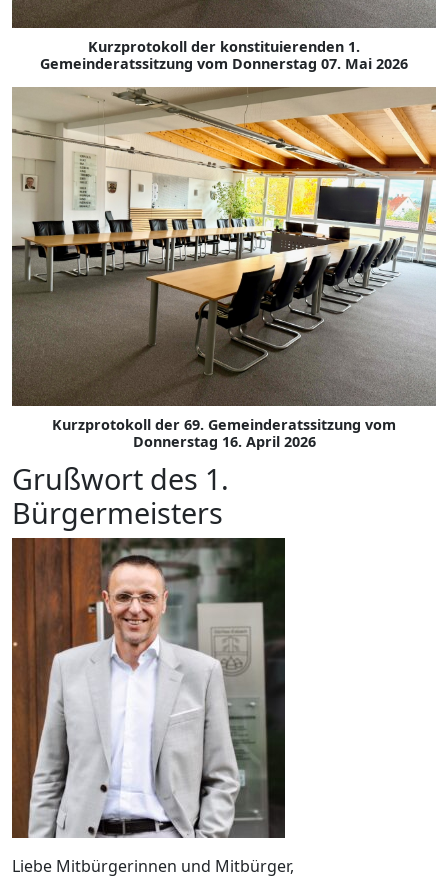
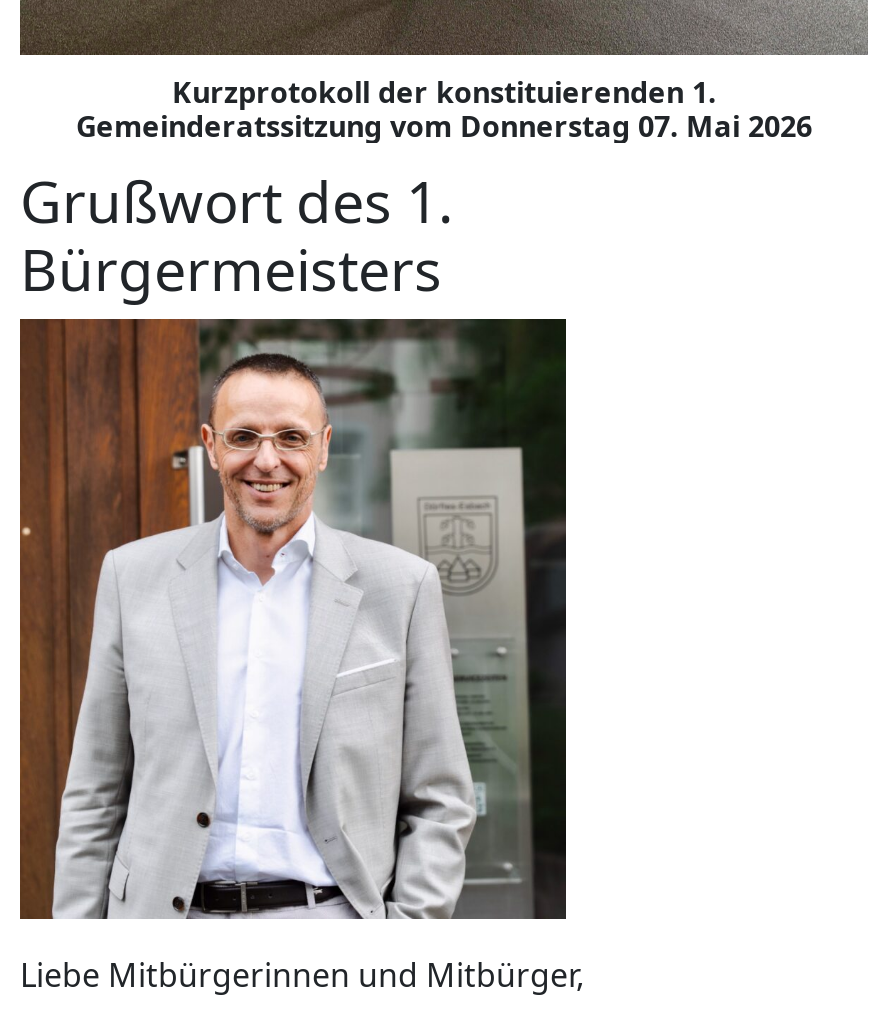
[12,86,437,451] [image] | Kurzprotokoll der 69. Gemeinderatssitzung vom | Donnerstag 16. April 2026 -> none

